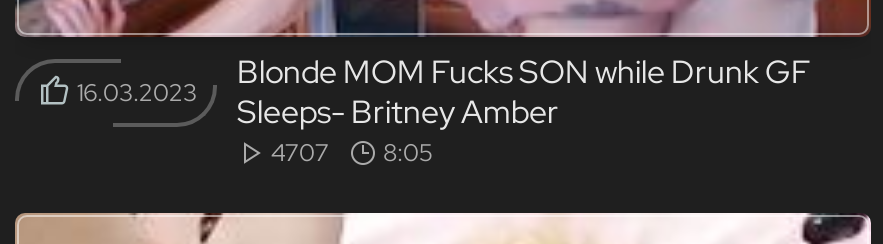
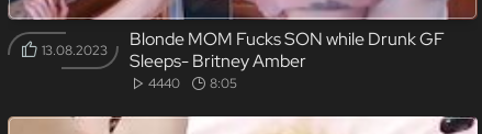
[77,50,811,132] 16.03.2023 Blonde MOM Fucks SON while Drunk GF Sleeps- Britney Amber -> [42,28,445,73] 13.08.2023 Blonde MOM Fucks SON while Drunk GF Sleeps- Britney Amber
[271,136,433,168] 4707 8:05 -> [148,75,237,92] 4440 8:05

